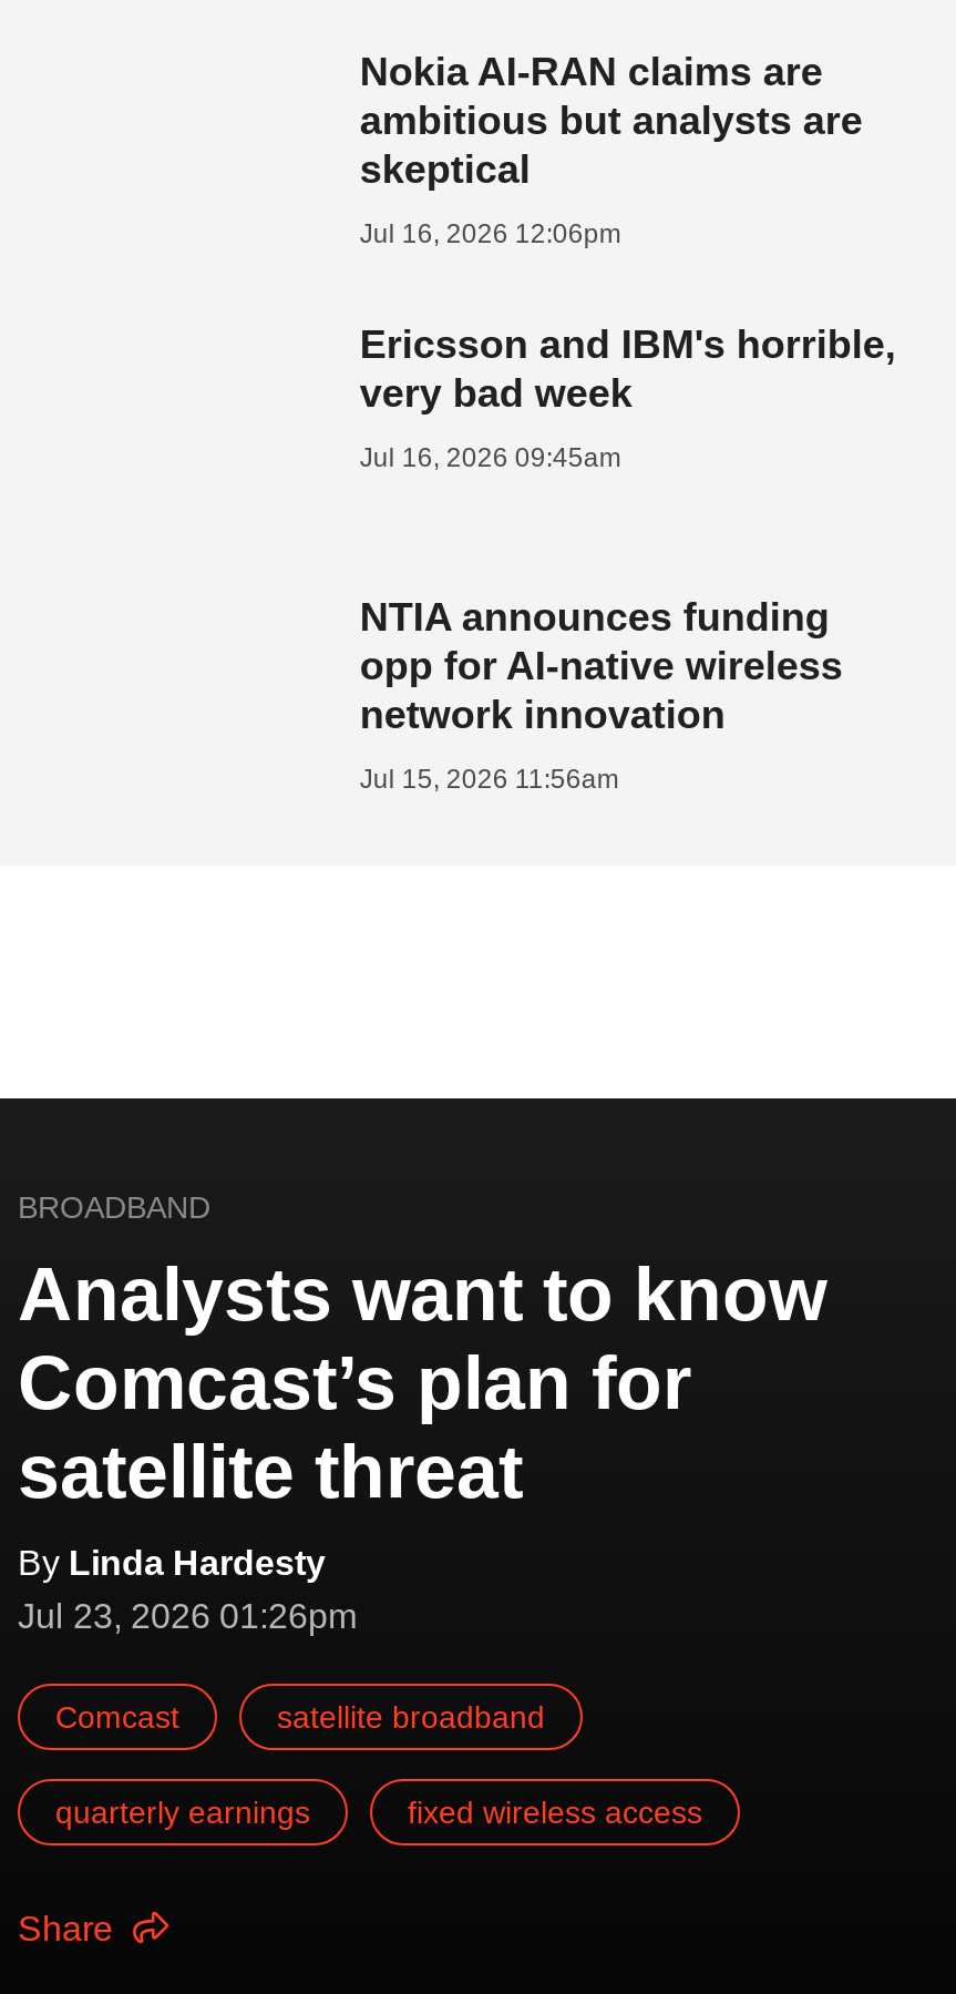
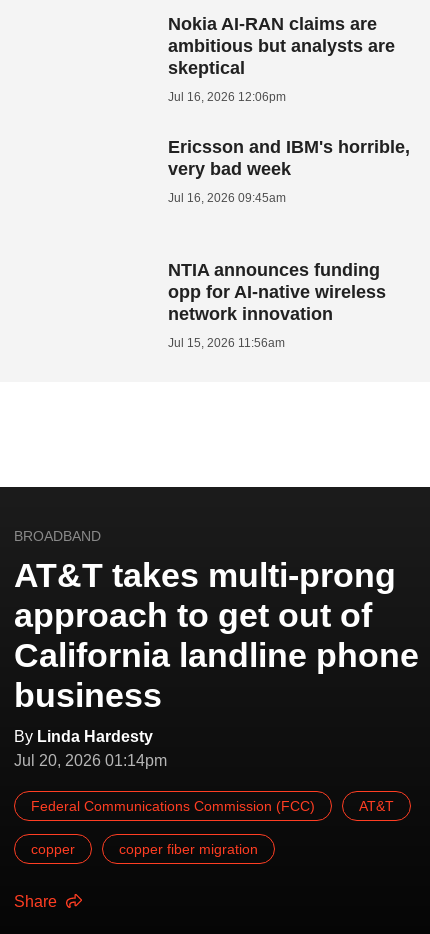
[18,1252,826,1514] Analysts want to know | Comcast’s plan for | satellite threat -> [14,556,419,714] AT&T takes multi-prong | approach to get out of | California landline phone | business
[18,1598,357,1636] Jul 23, 2026 01:26pm -> [14,752,167,769] Jul 20, 2026 01:14pm
[55,1700,545,1736] Comcast | satellite broadband -> [31,798,394,814] Federal Communications Commission (FCC) | AT&T
[55,1795,702,1831] quarterly earnings | fixed wireless access -> [31,841,258,857] copper | copper fiber migration

